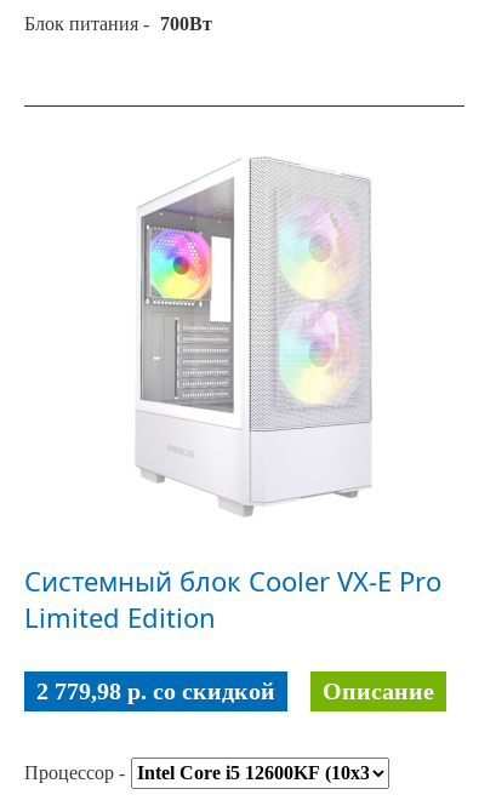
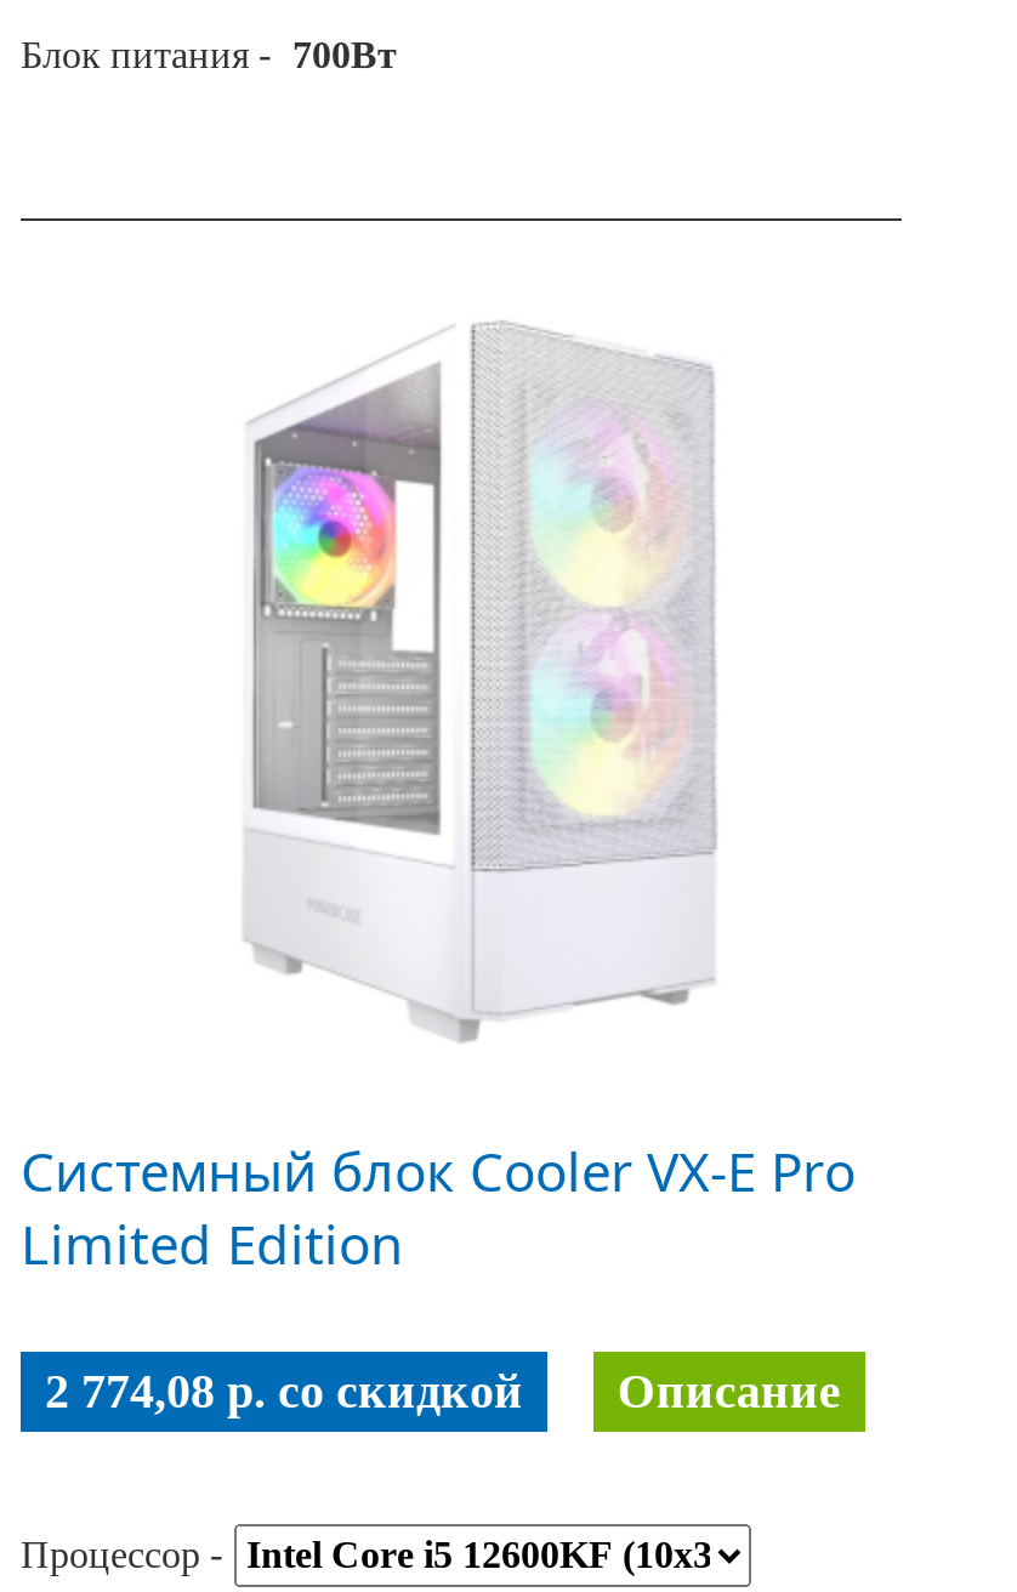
[36,678,434,704] 2 779,98 p. co скидкой Описание -> [45,1364,841,1417] 2 774,08 p. co скидкой Описание

